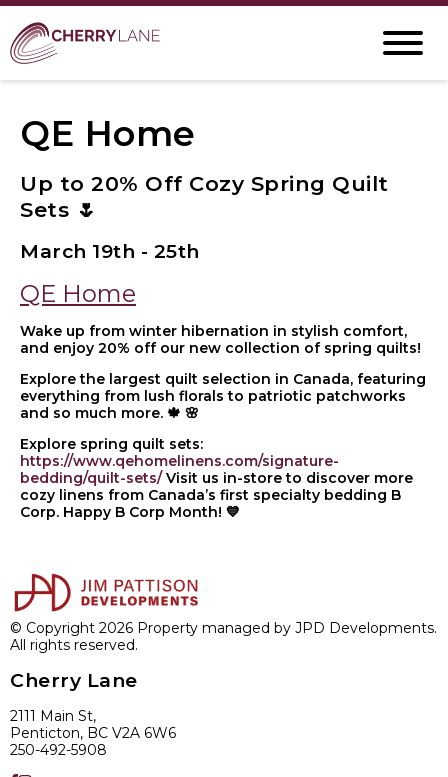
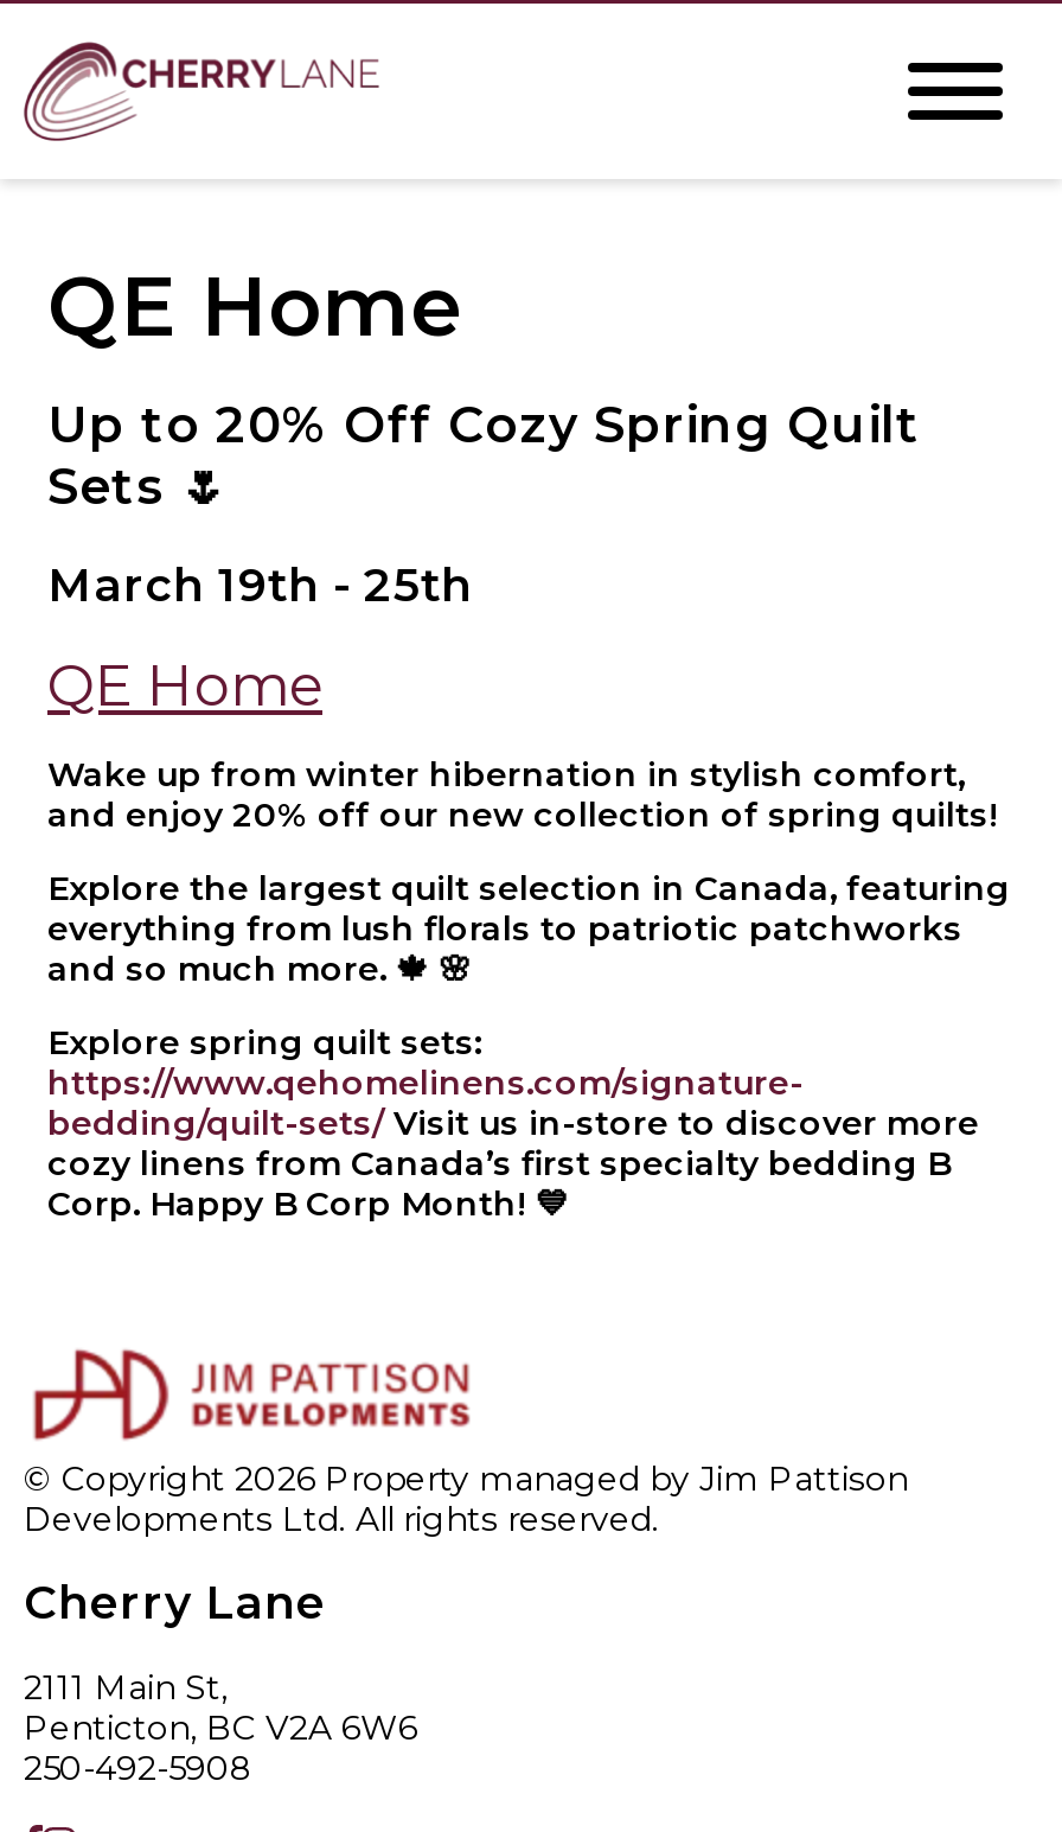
[10,619,437,654] © Copyright 2026 Property managed by JPD Developments. | All rights reserved. -> [24,1457,908,1540] © Copyright 2026 Property managed by Jim Pattison | Developments Ltd. All rights reserved.

